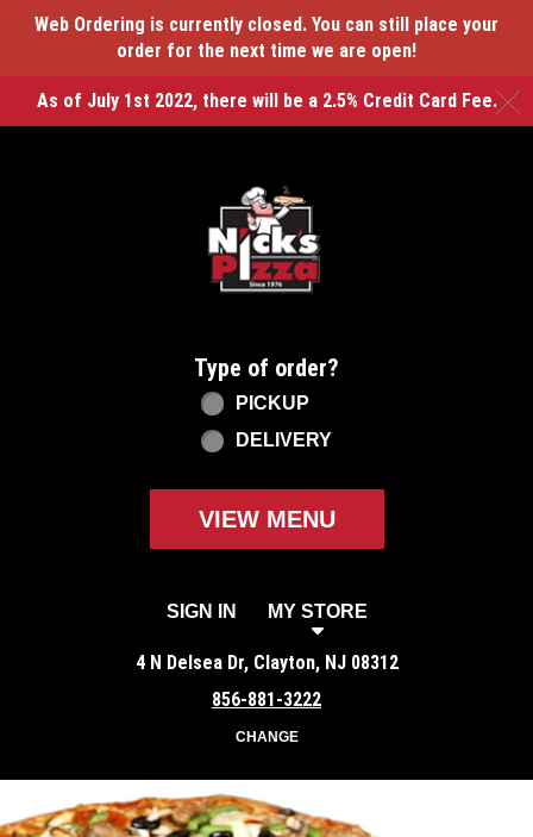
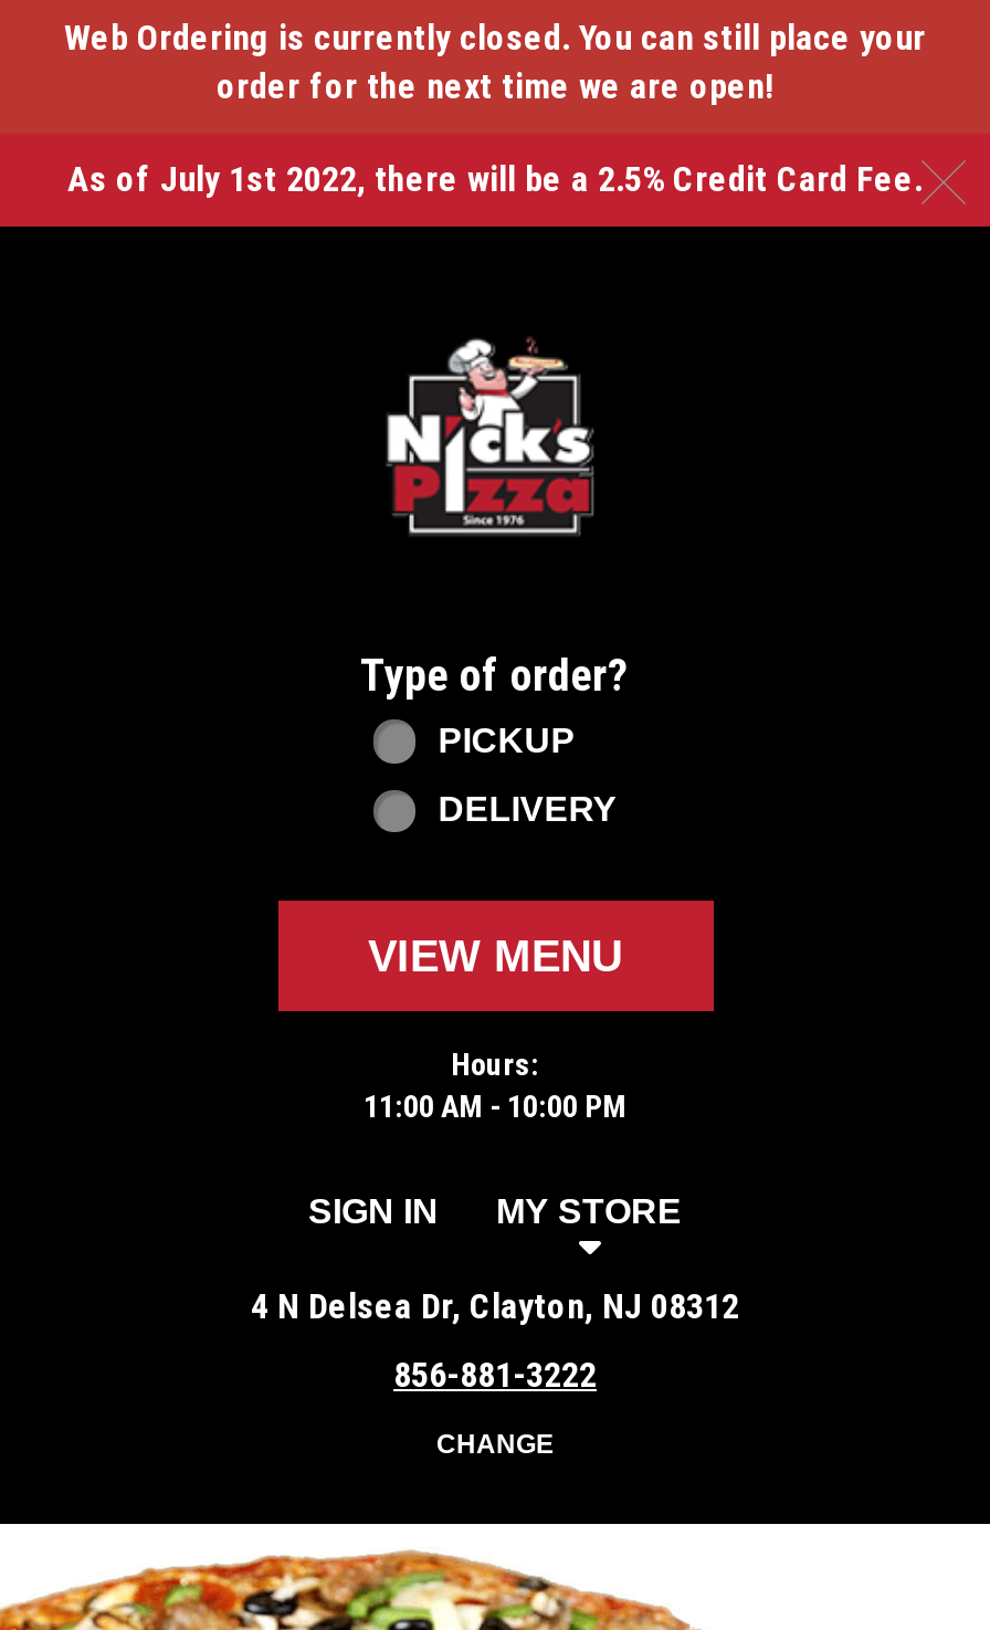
none -> [364,1046,626,1124] Hours: | 11:00 AM - 10:00 PM

